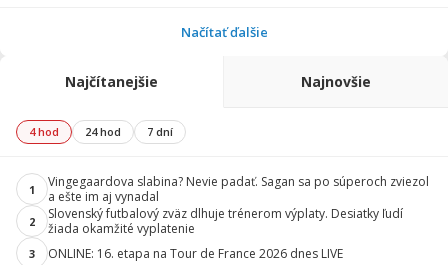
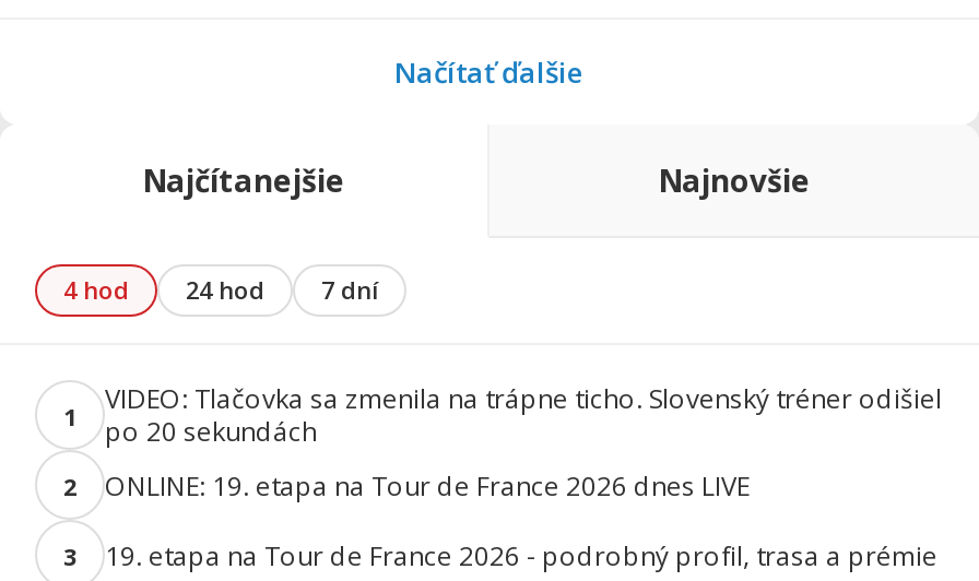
[48,173,429,205] Vingegaardova slabina? Nevie padať. Sagan sa po súperoch zviezol | a ešte im aj vynadal -> [105,380,942,450] VIDEO: Tlačovka sa zmenila na trápne ticho. Slovenský tréner odišiel | po 20 sekundách
[48,205,403,237] Slovenský futbalový zväz dlhuje trénerom výplaty. Desiatky ľudí | žiada okamžité vyplatenie -> [105,466,750,503] ONLINE: 19. etapa na Tour de France 2026 dnes LIVE
[48,244,343,261] ONLINE: 16. etapa na Tour de France 2026 dnes LIVE -> [105,536,937,573] 19. etapa na Tour de France 2026 - podrobný profil, trasa a prémie

